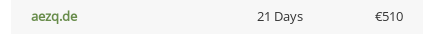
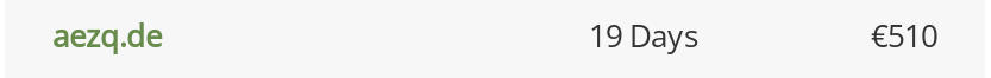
[256,7,302,25] 21 Days -> [589,14,698,57] 19 Days

